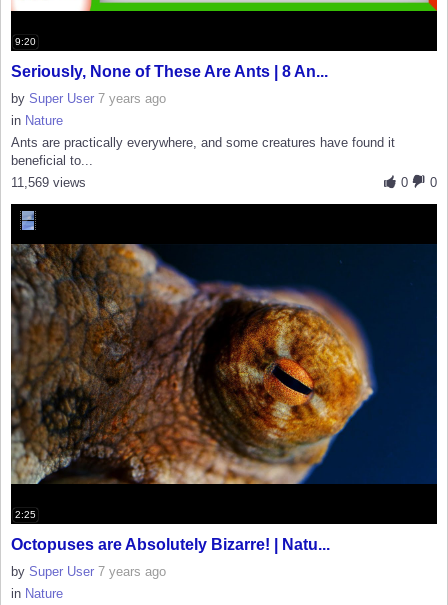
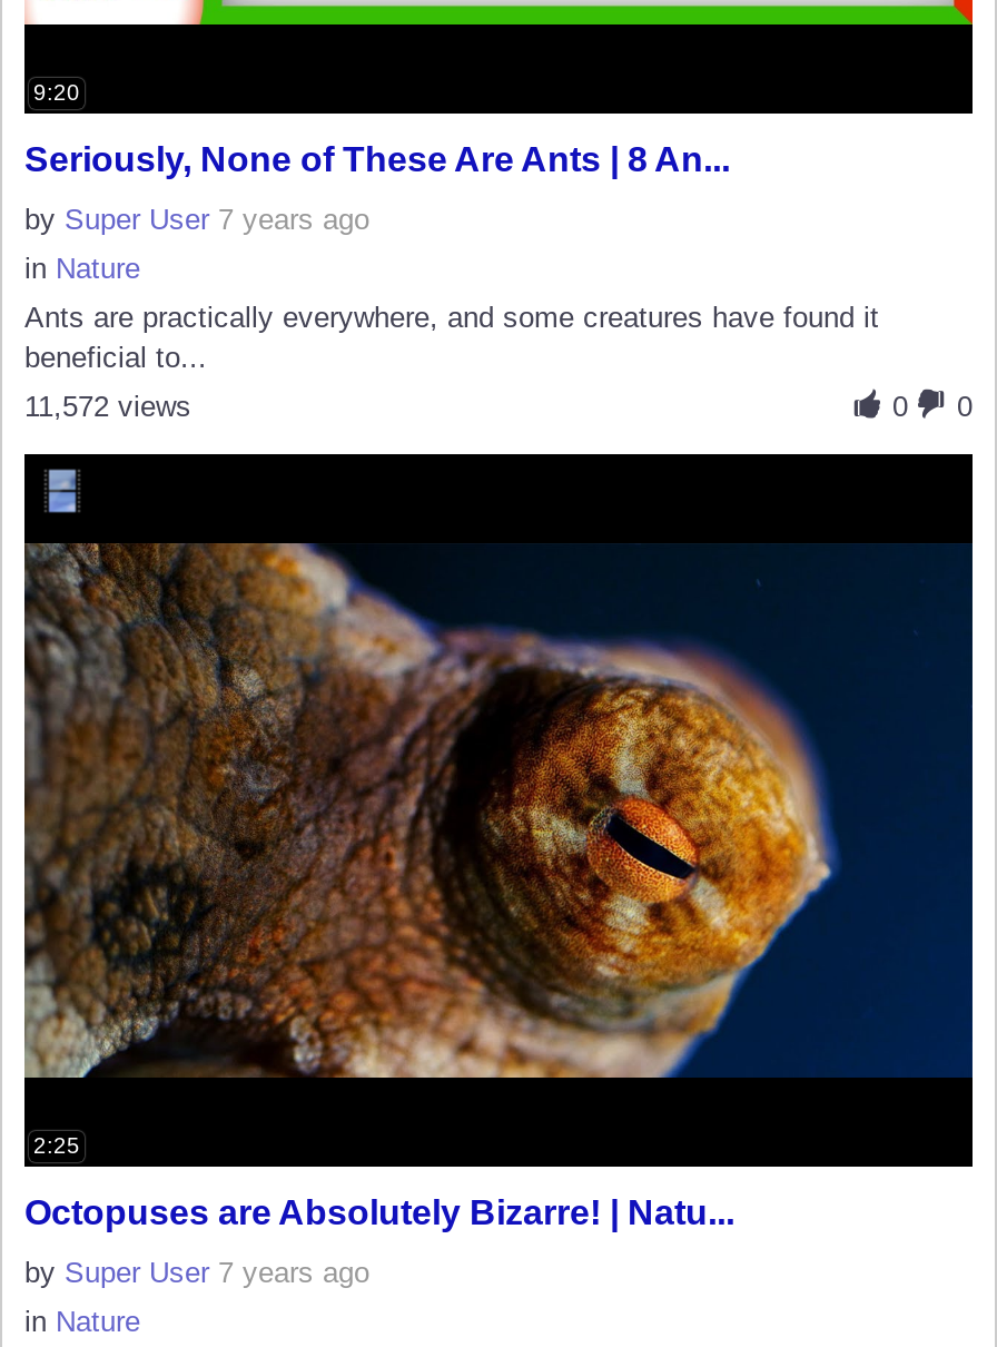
[11,175,86,190] 11,569 views -> [24,390,191,423] 11,572 views

